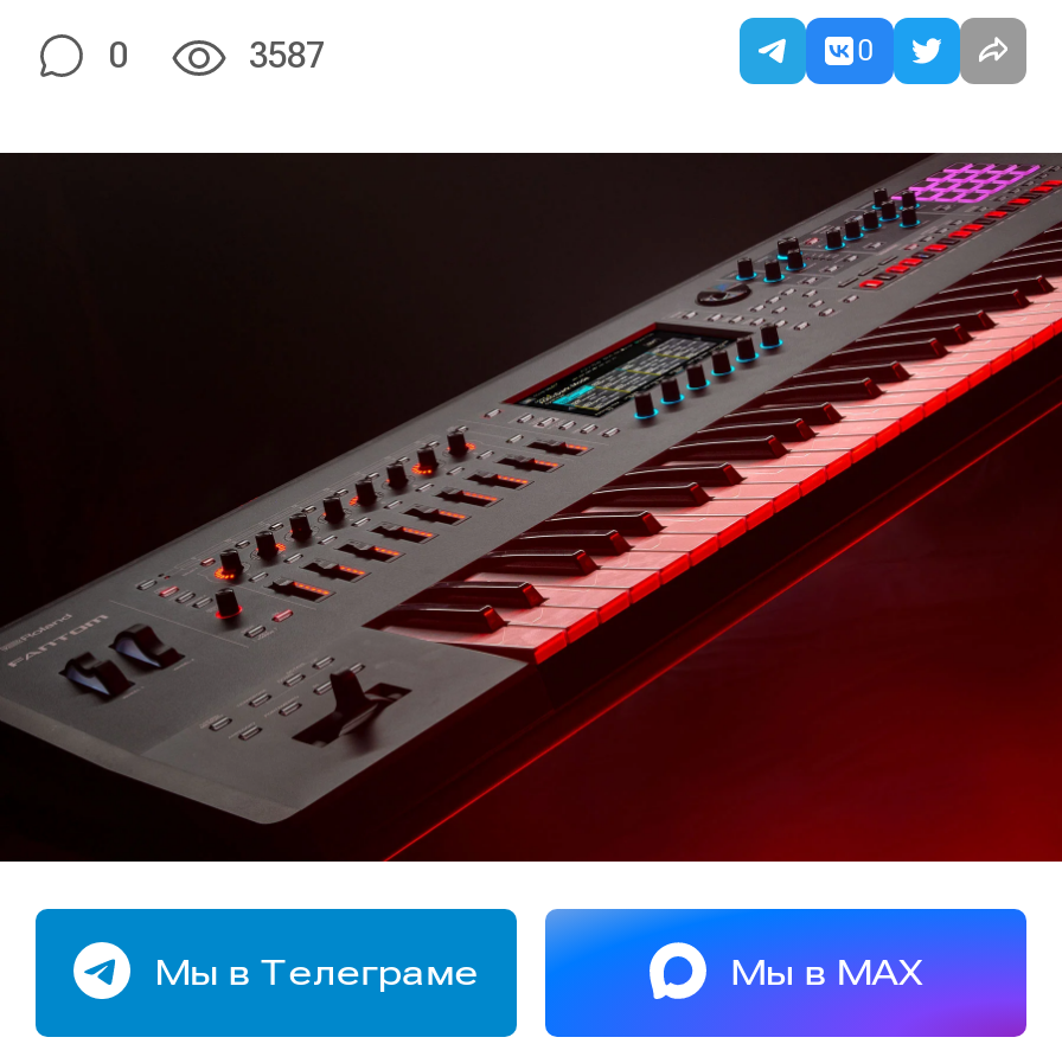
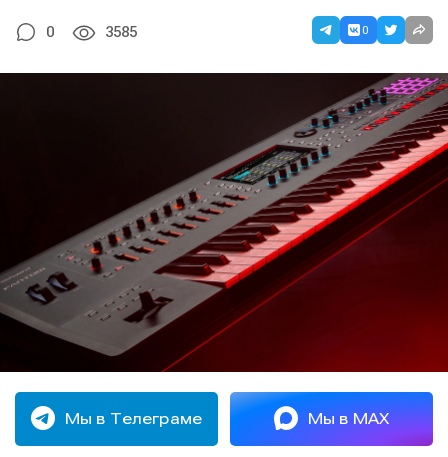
[249,35,325,77] 3587 -> [105,23,137,41] 3585

